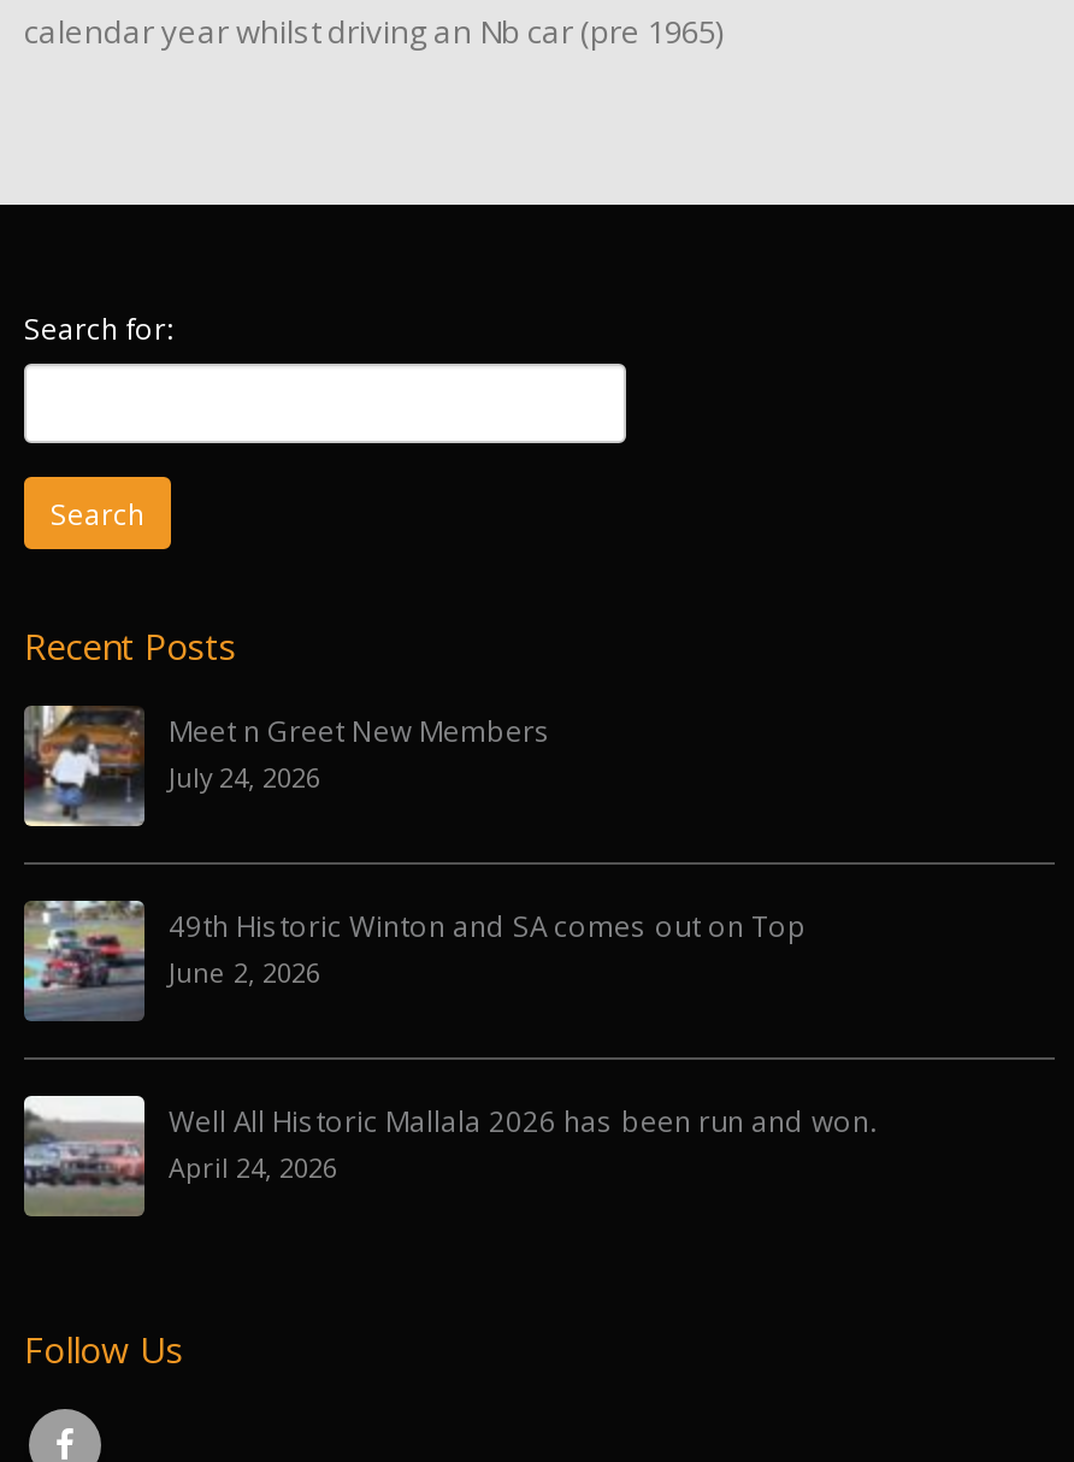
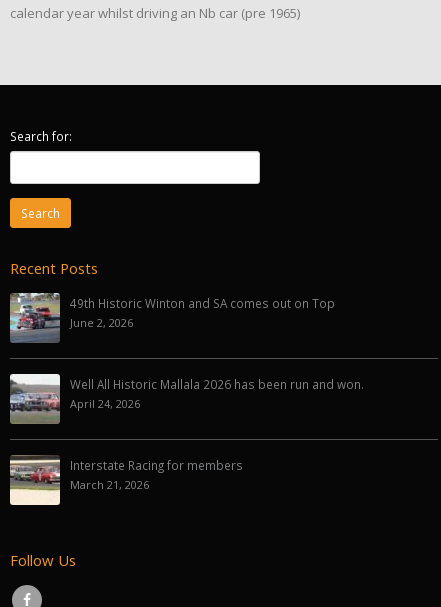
[24,706,551,826] [image] | Meet n Greet New Members | July 24, 2026 -> none
moved [19,896,877,1184] -> [8,291,364,411]: [image] | 49th Historic Winton and SA comes out on Top | June 2, 2026 | Well All Historic Mallala 2026 has been run and won. | April 24, 2026
none -> [10,455,243,505] [image] | Interstate Racing for members | March 21, 2026

